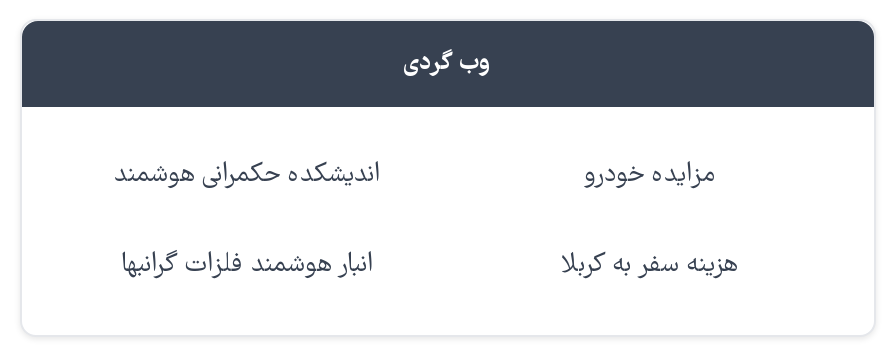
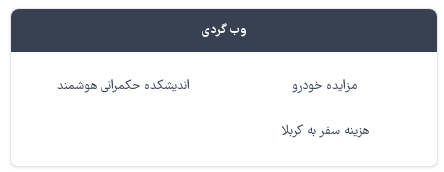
[121,247,373,285] انبار هوشمند فلزات گرانبها -> none

